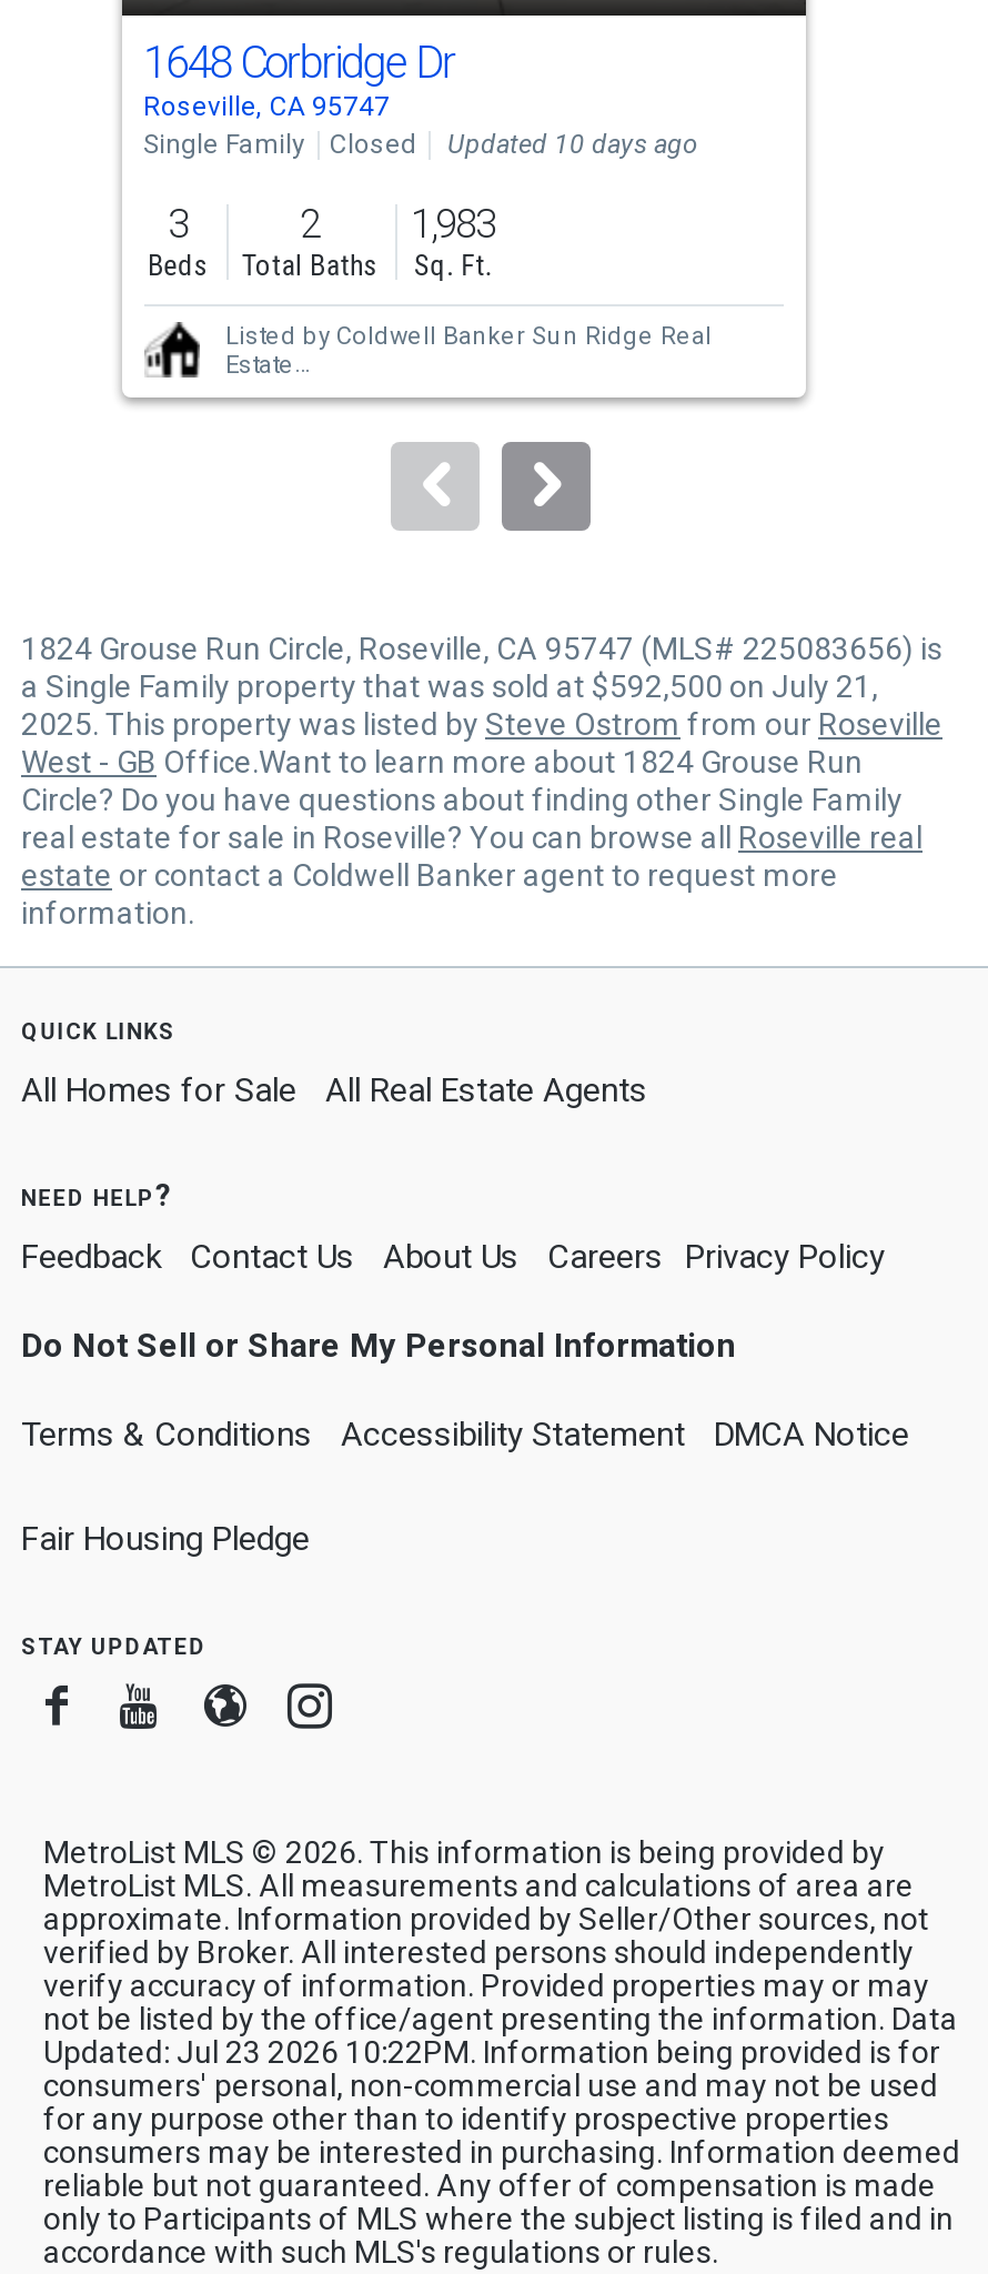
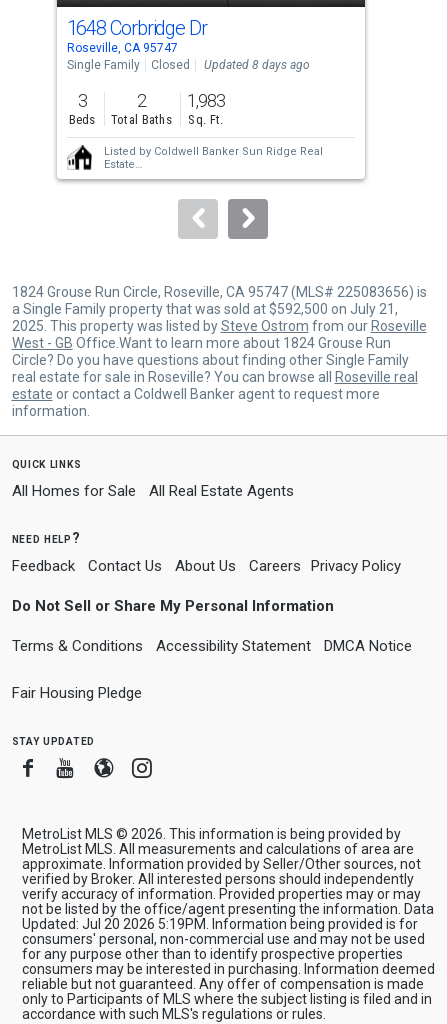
[447,128,698,159] Updated 10 days ago -> [203,58,309,72] Updated 8 days ago
[43,2033,940,2069] Updated: Jul 23 2026 10:22PM. Information being provided is for -> [21,916,417,932] Updated: Jul 20 2026 5:19PM. Information being provided is for

